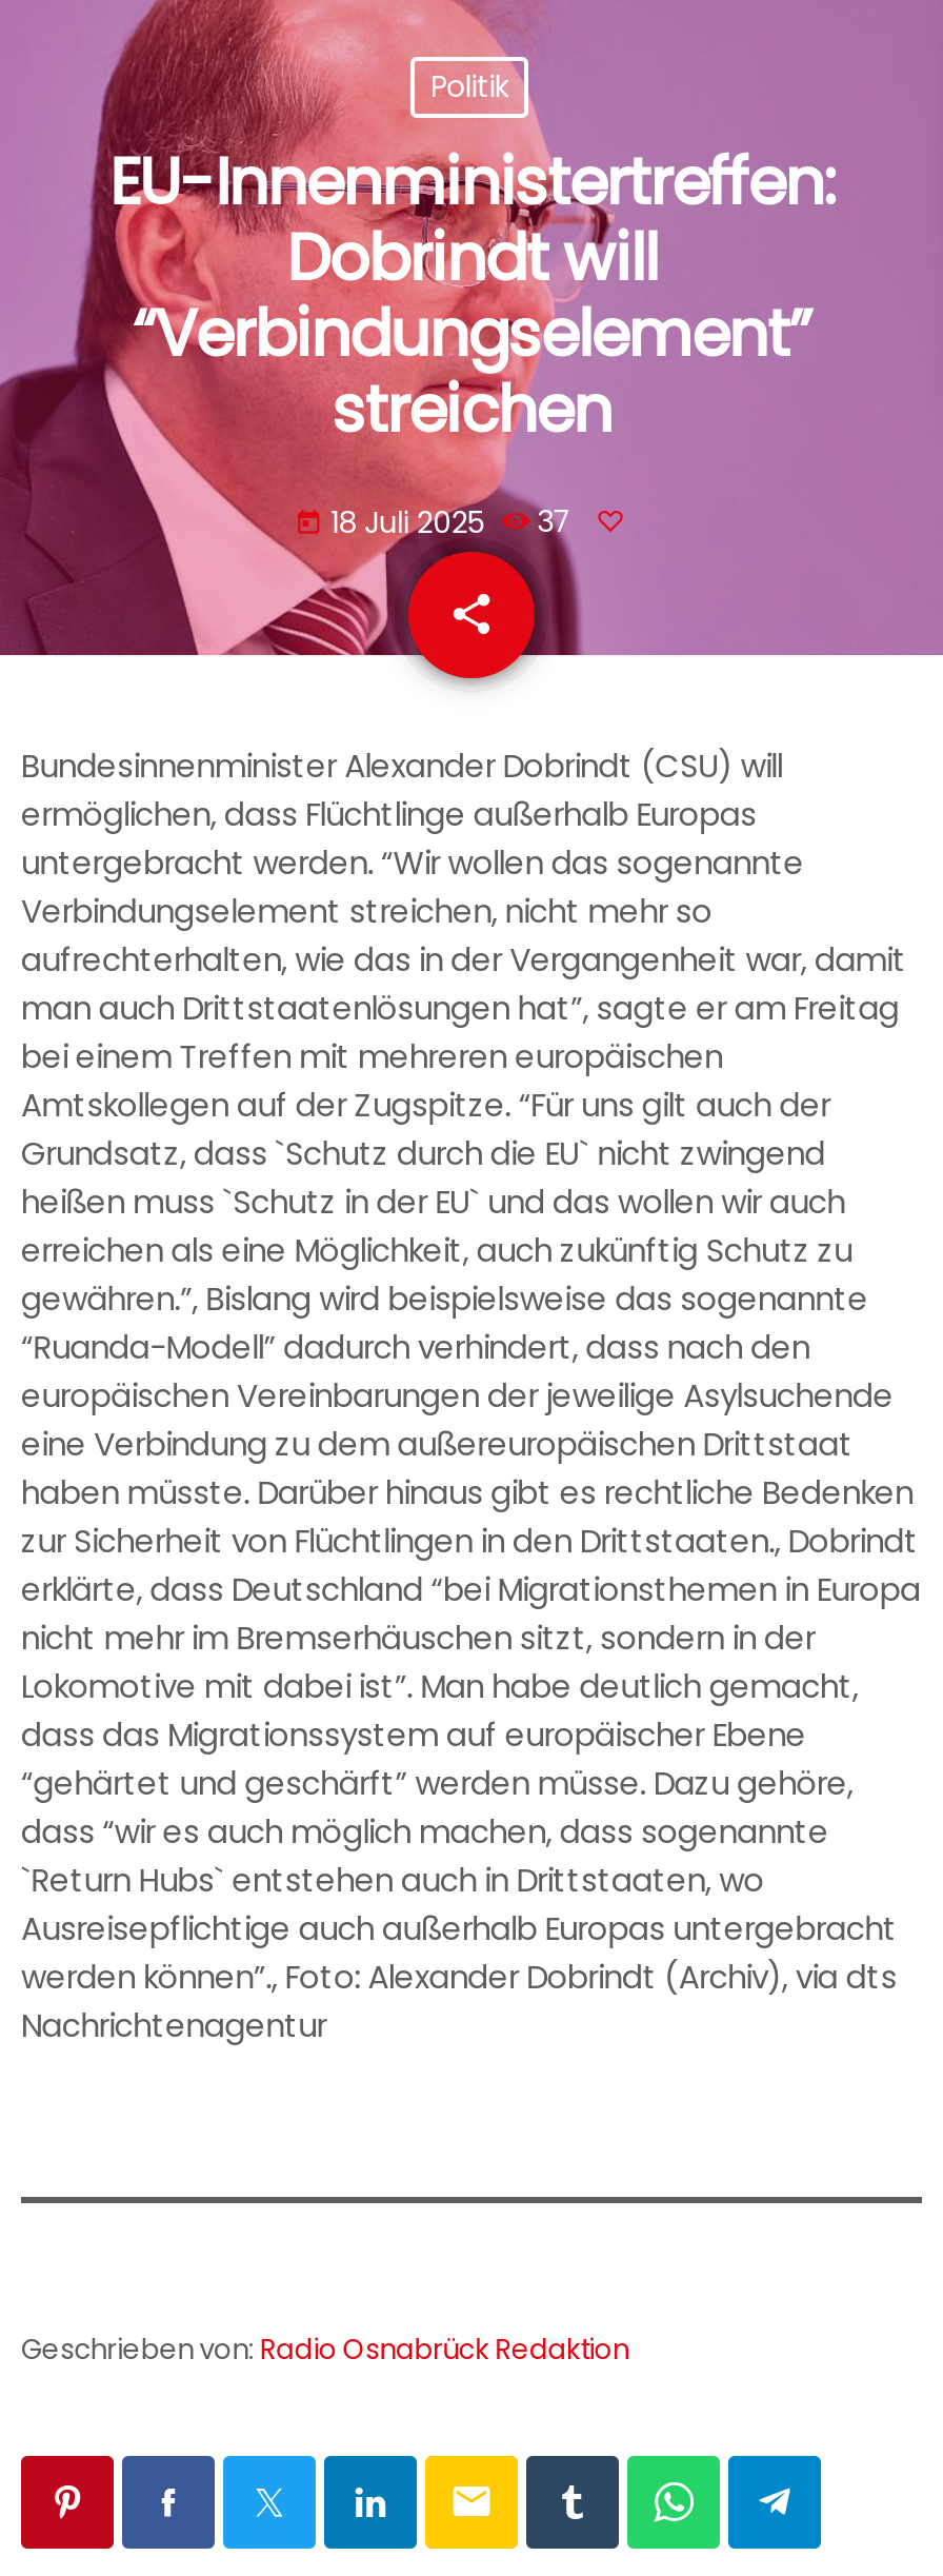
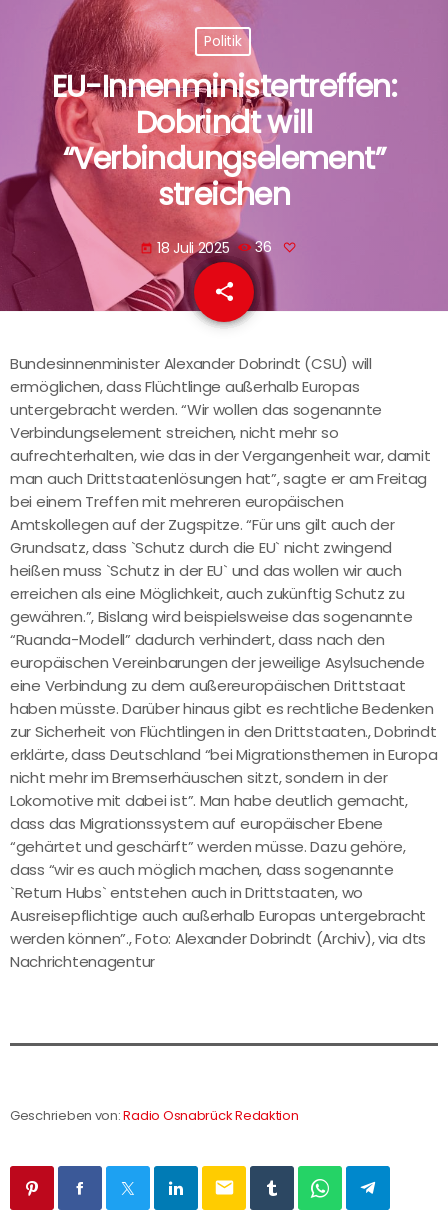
[537,501,579,543] 37 -> [255,238,275,258] 36

